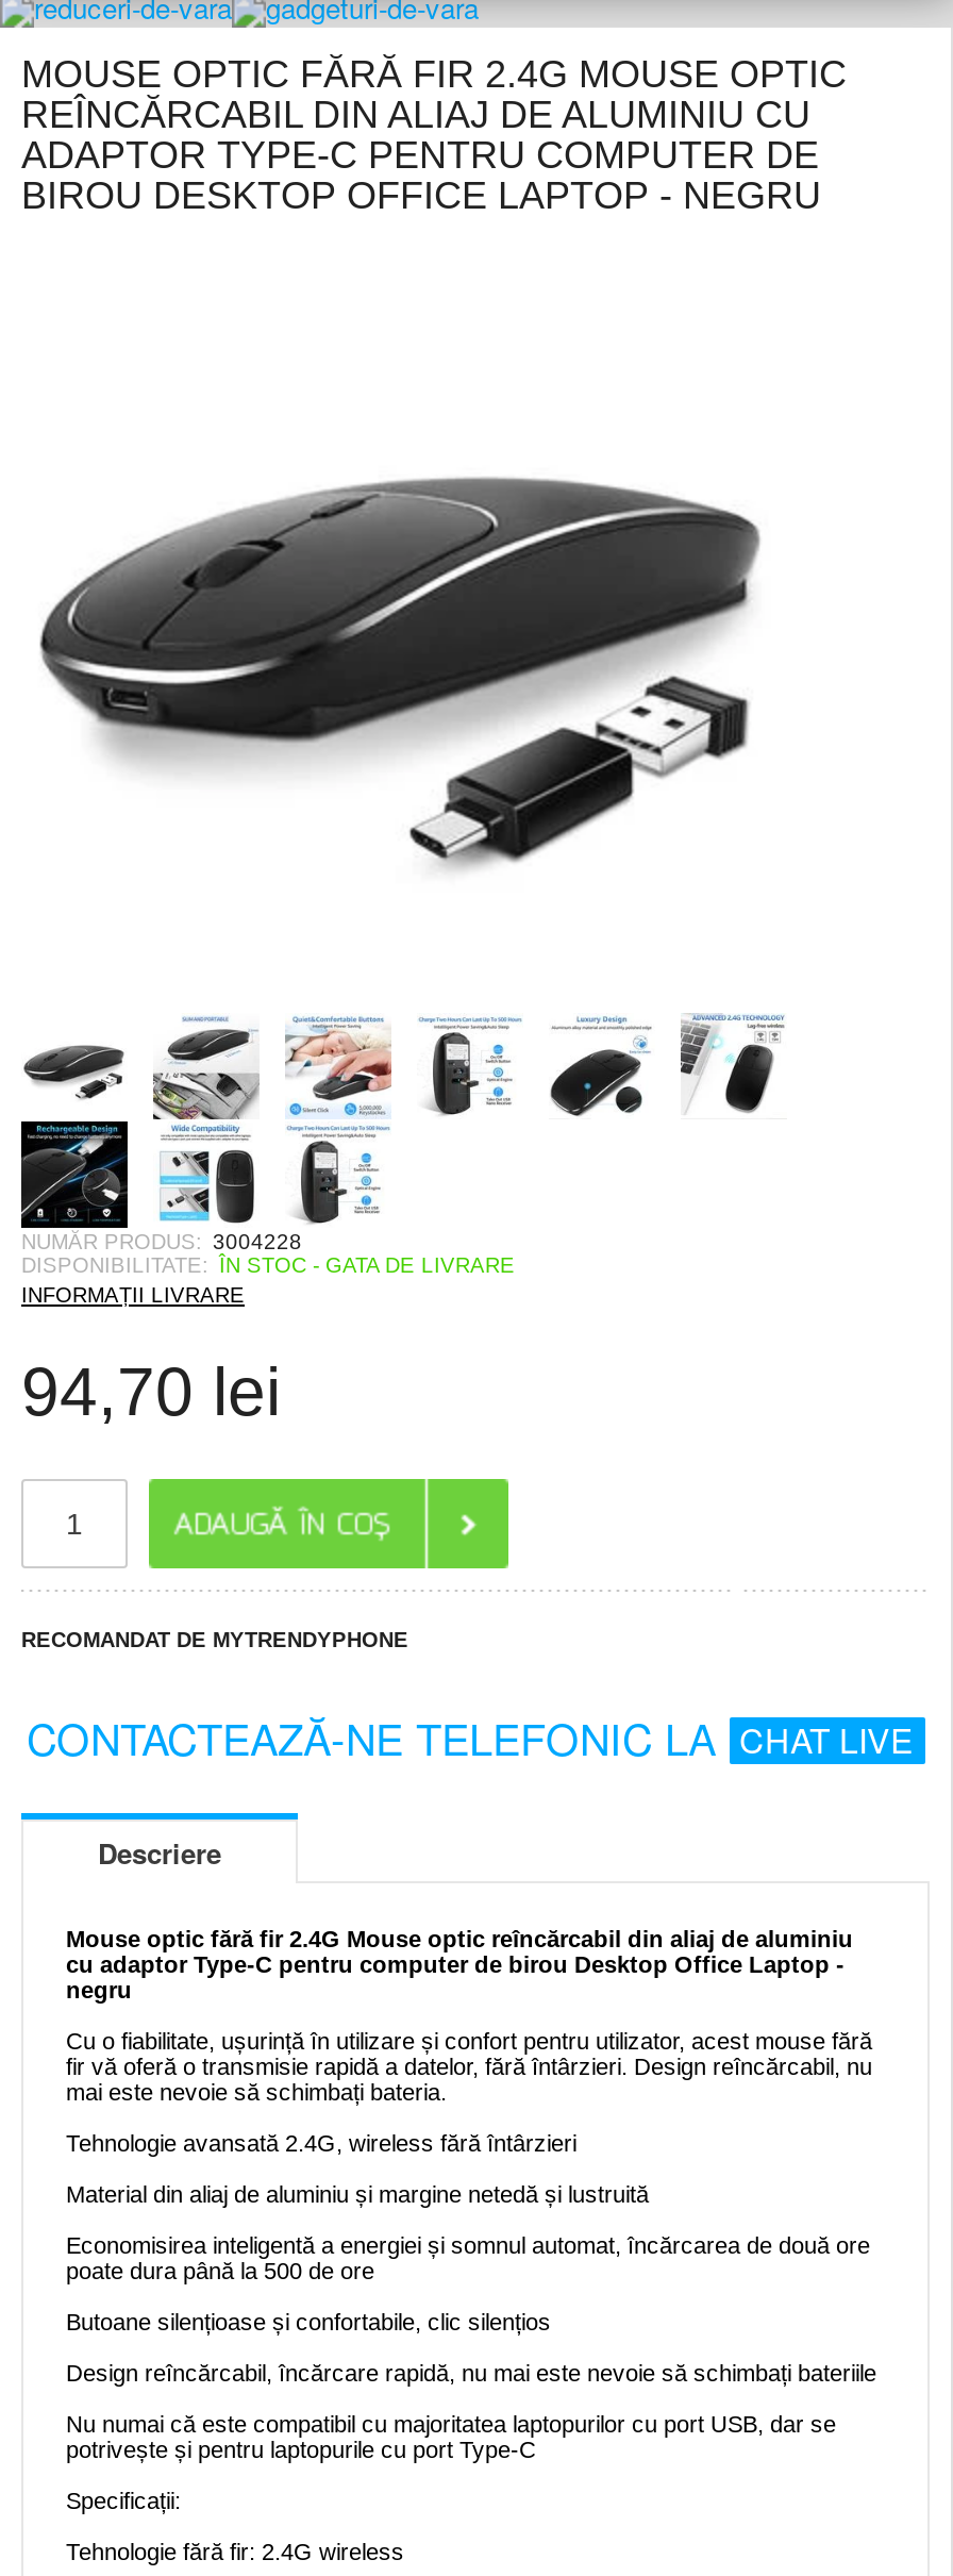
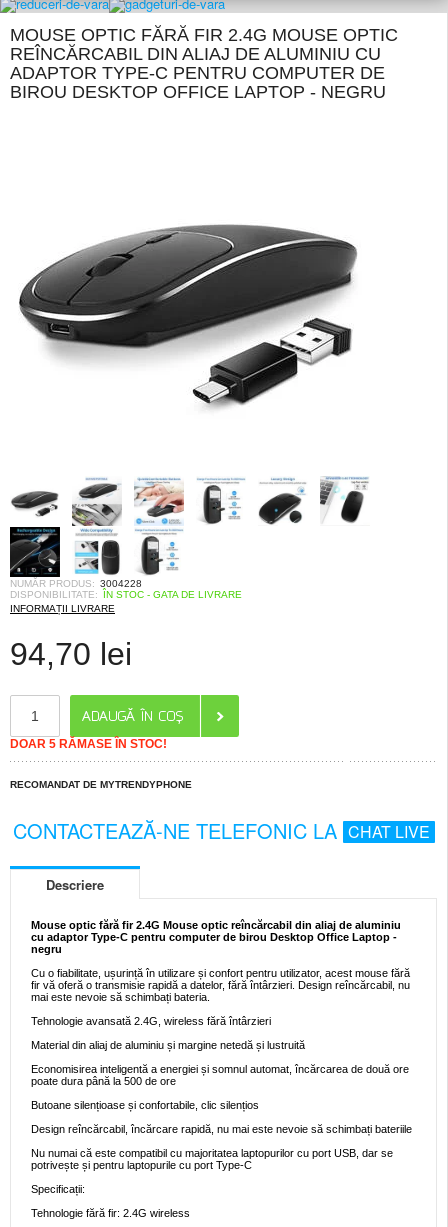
none -> [10,737,167,751] DOAR 5 RĂMASE ÎN STOC!

